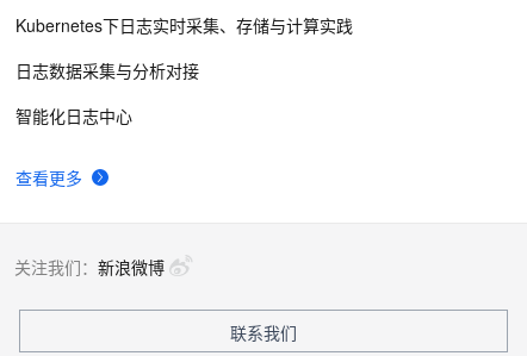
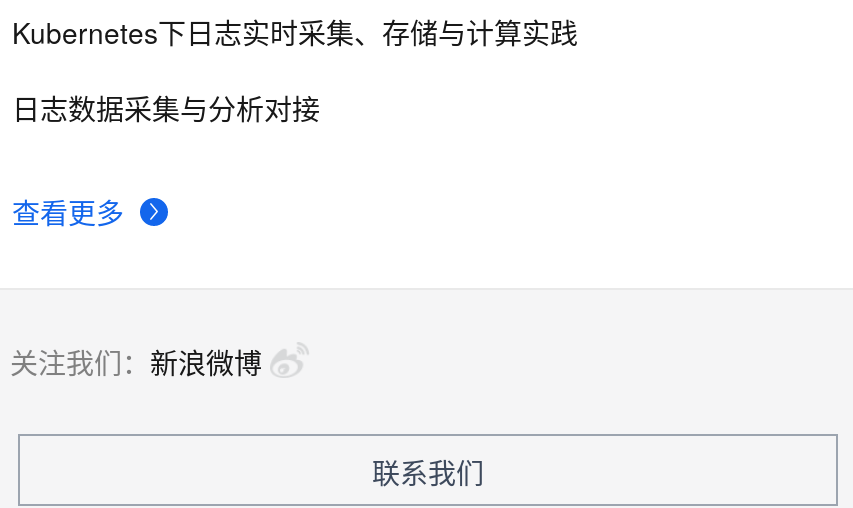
[15,104,132,127] 智能化日志中心 -> none

